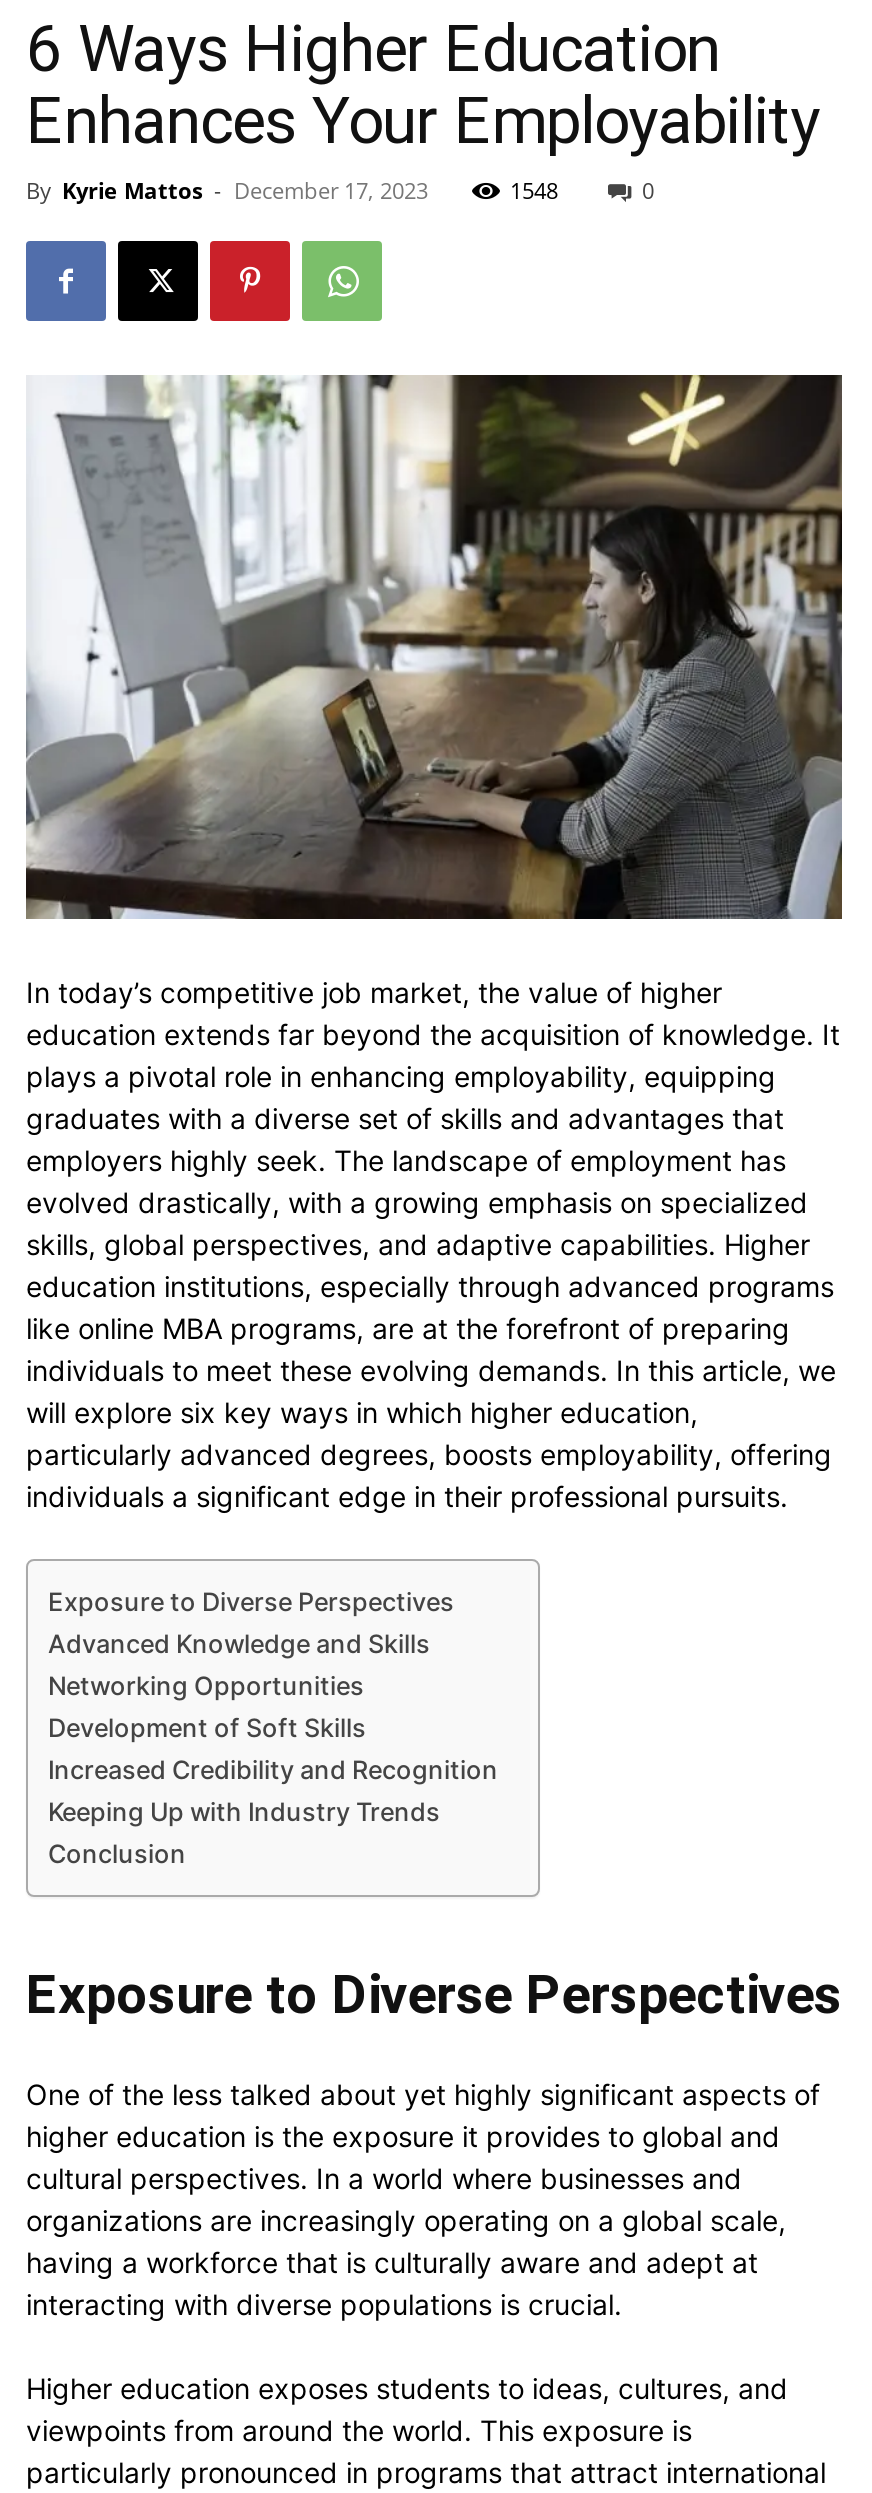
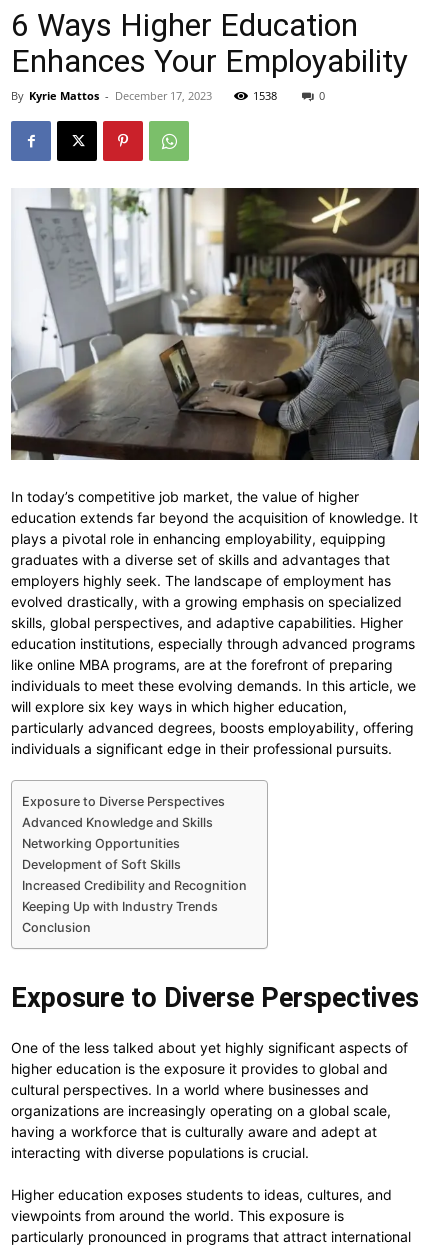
[510,175,558,205] 1548 -> [253,88,277,103] 1538

